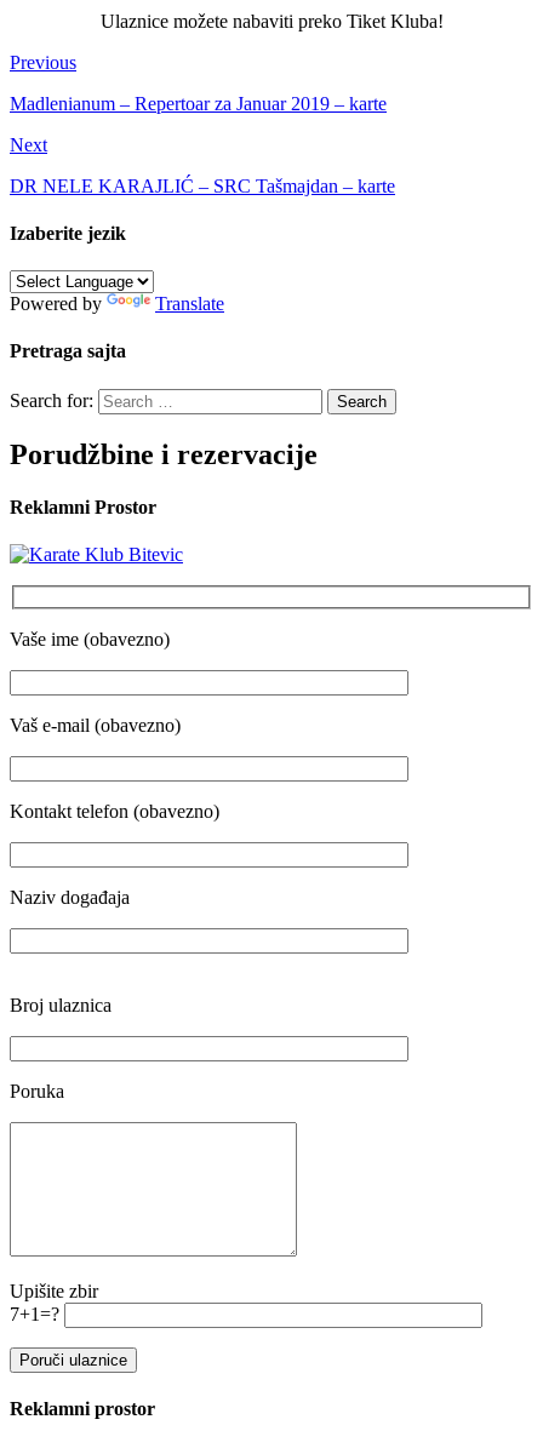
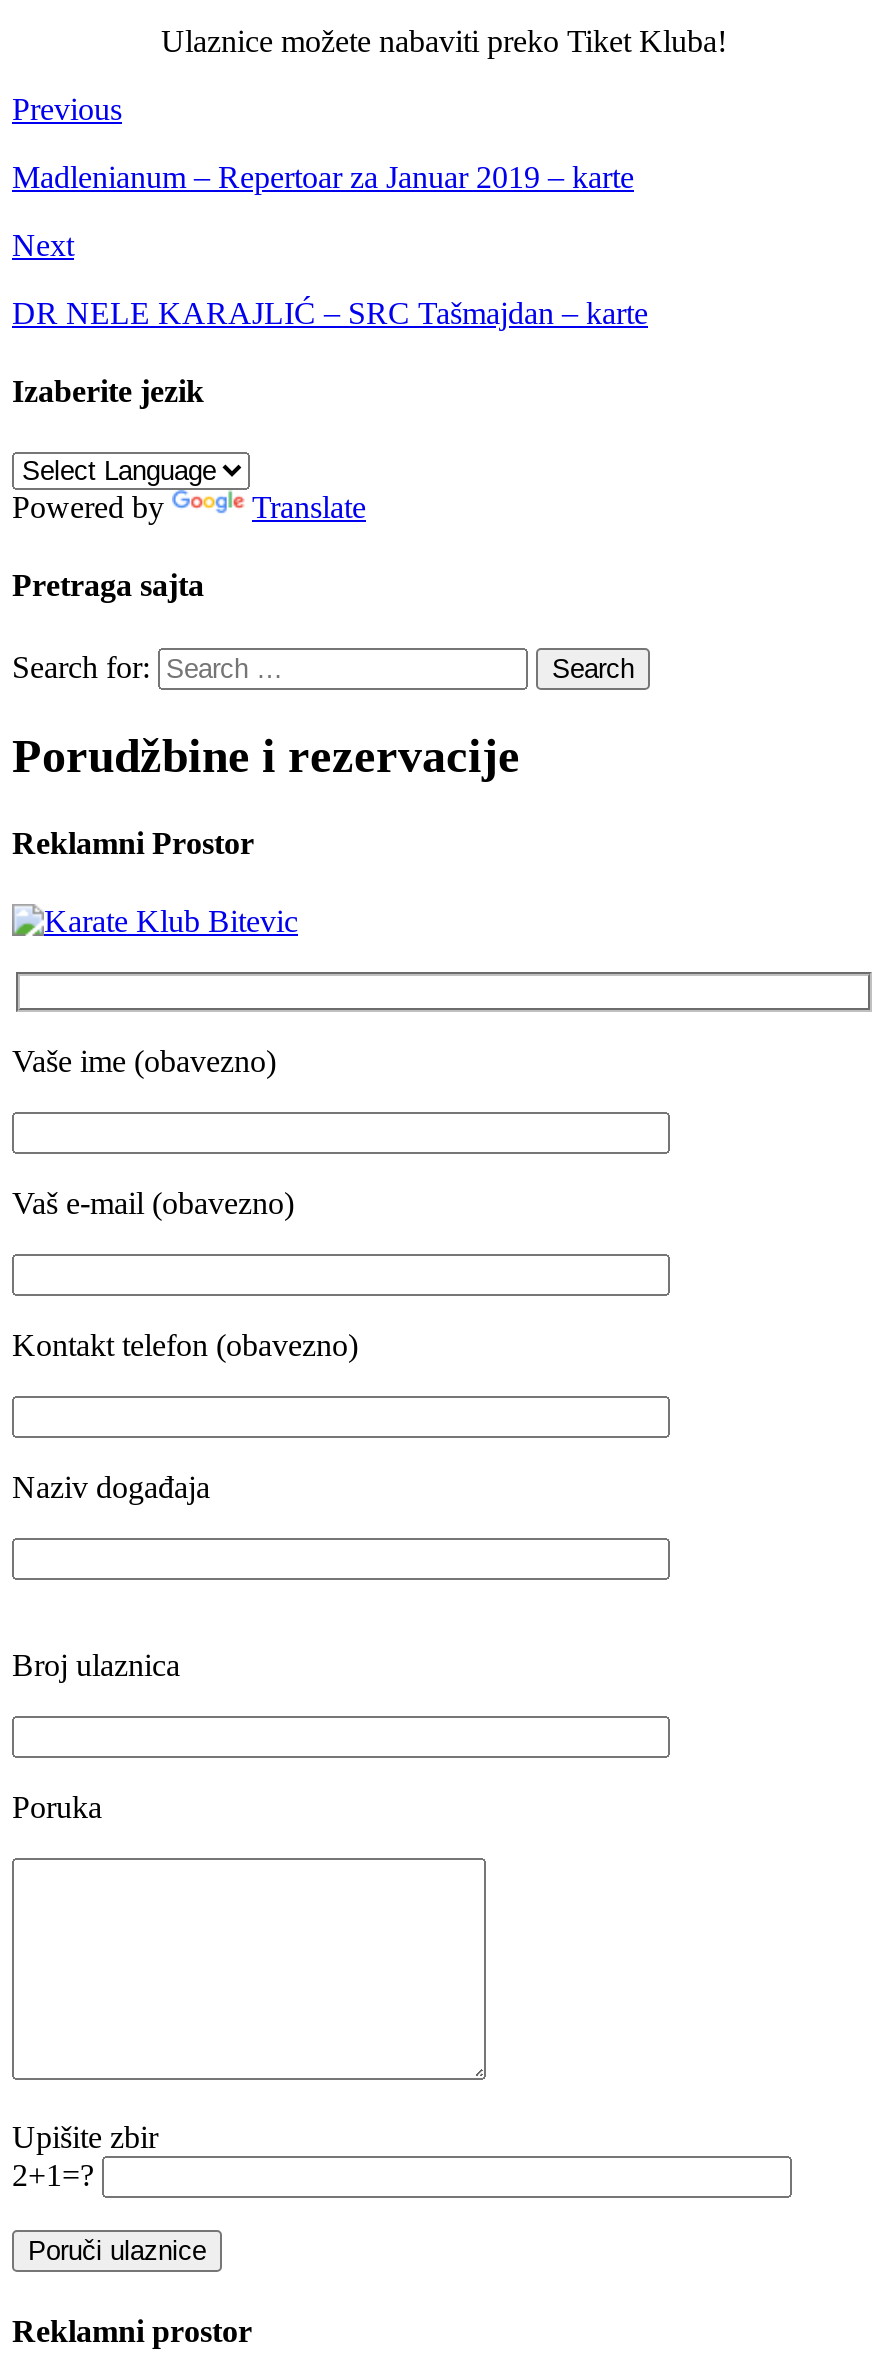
[10,1303,59,1324] 7+1=? -> [12,2157,94,2191] 2+1=?

